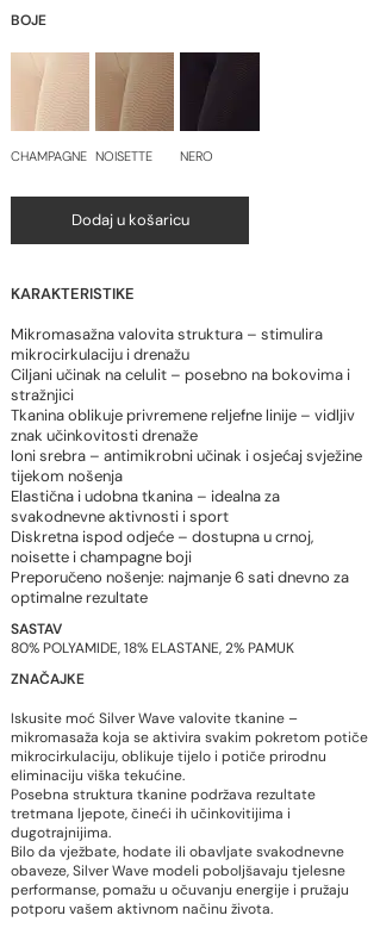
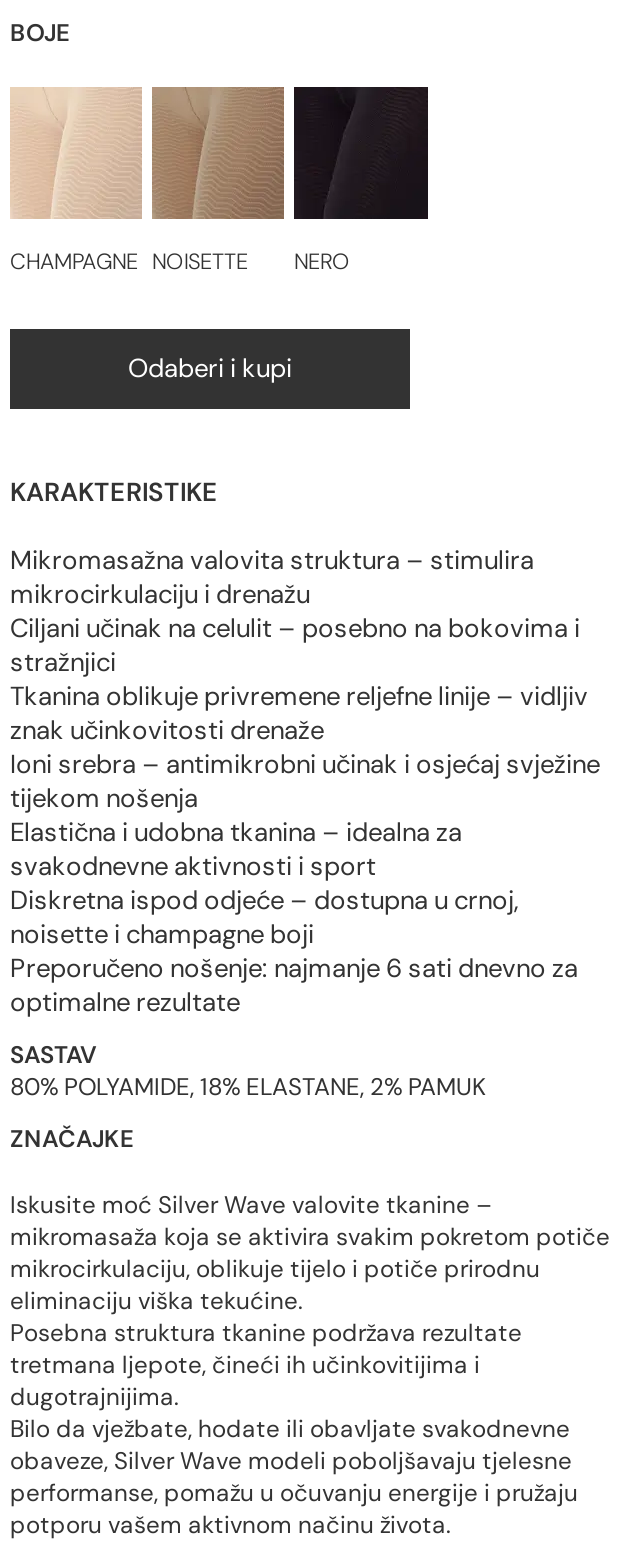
[71,210,189,231] Dodaj u košaricu -> [128,352,292,386] Odaberi i kupi

